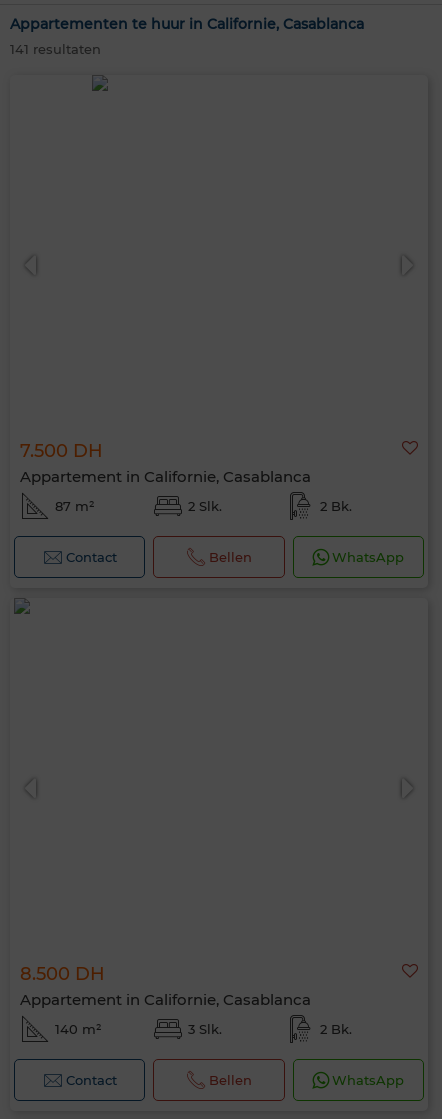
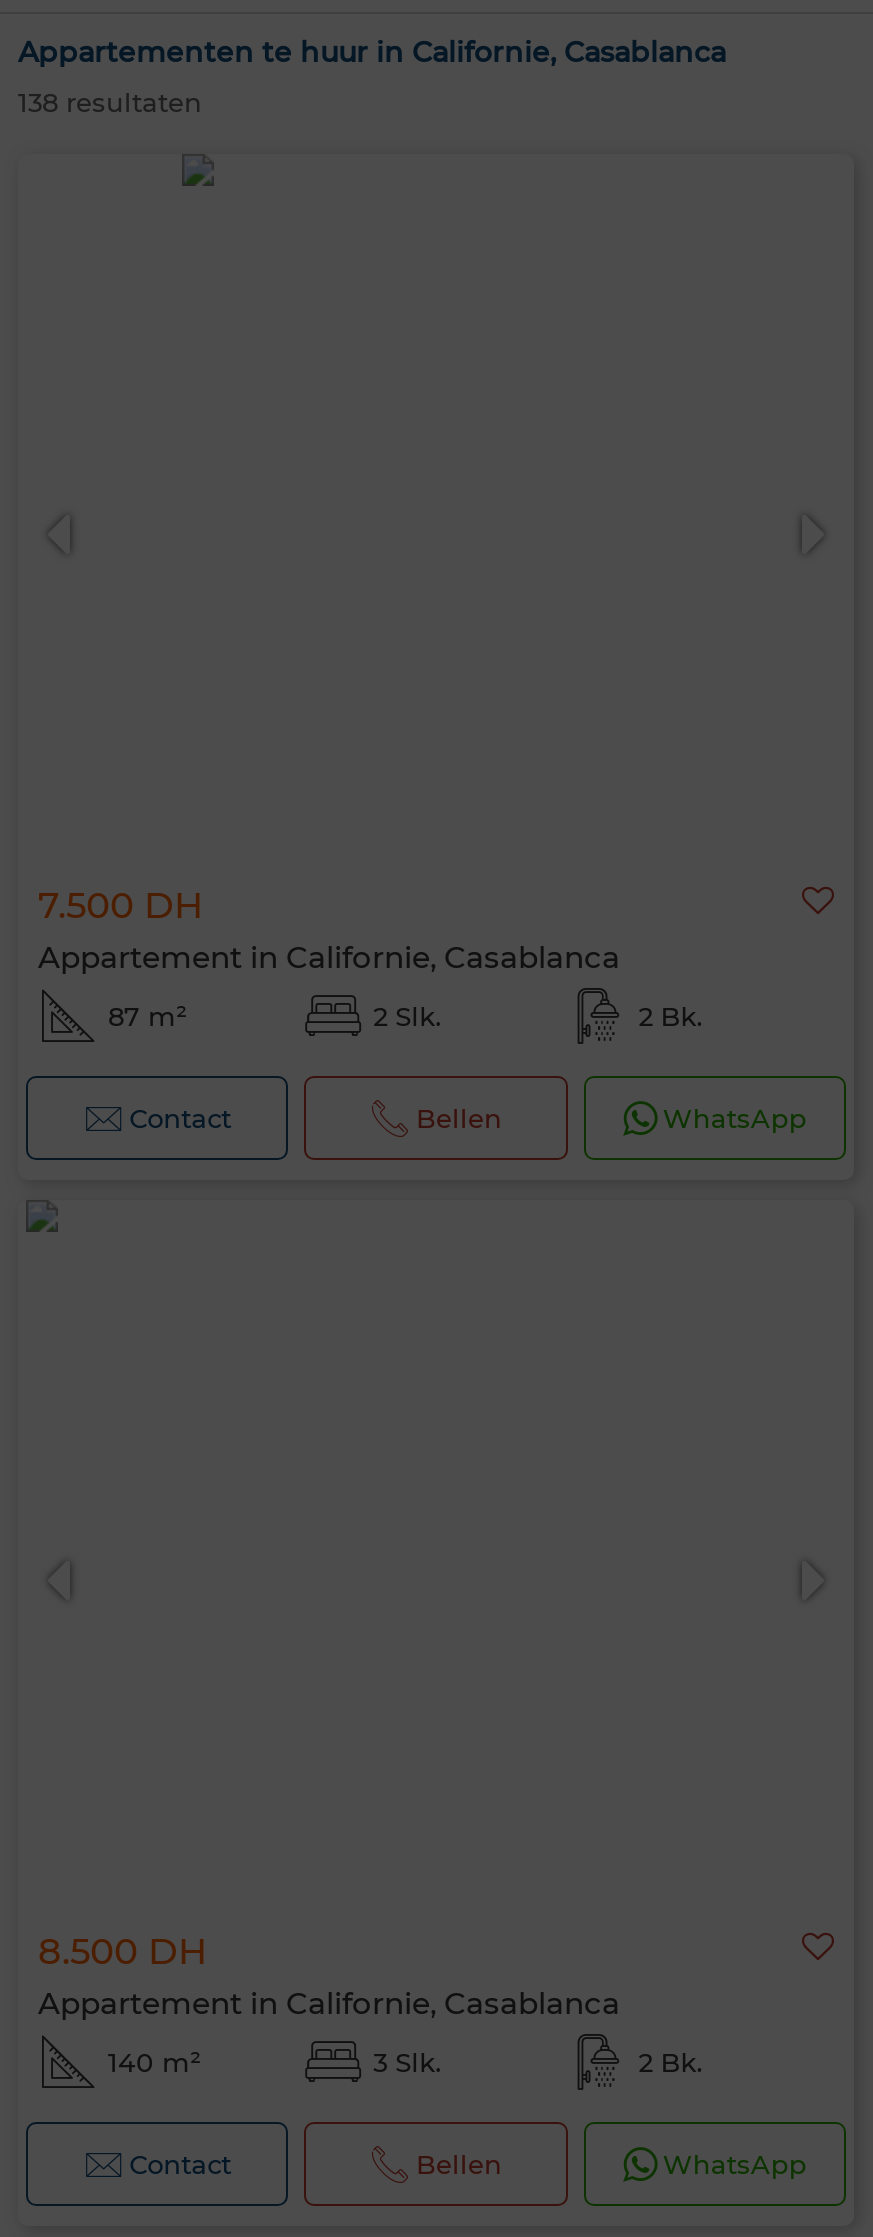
[10,41,101,57] 141 resultaten -> [18,86,202,118] 138 resultaten

